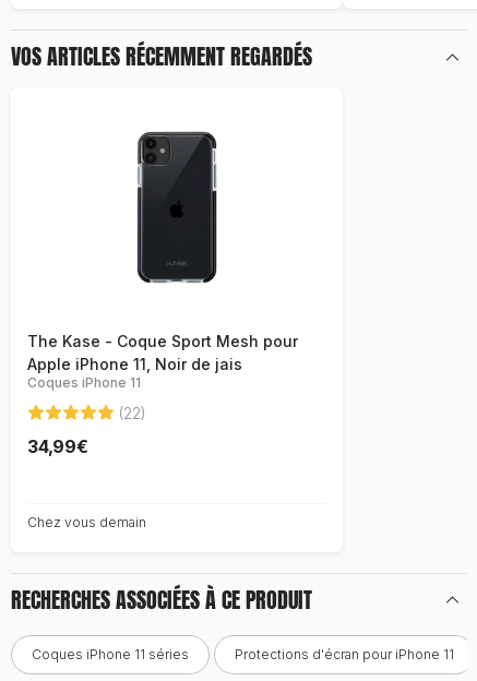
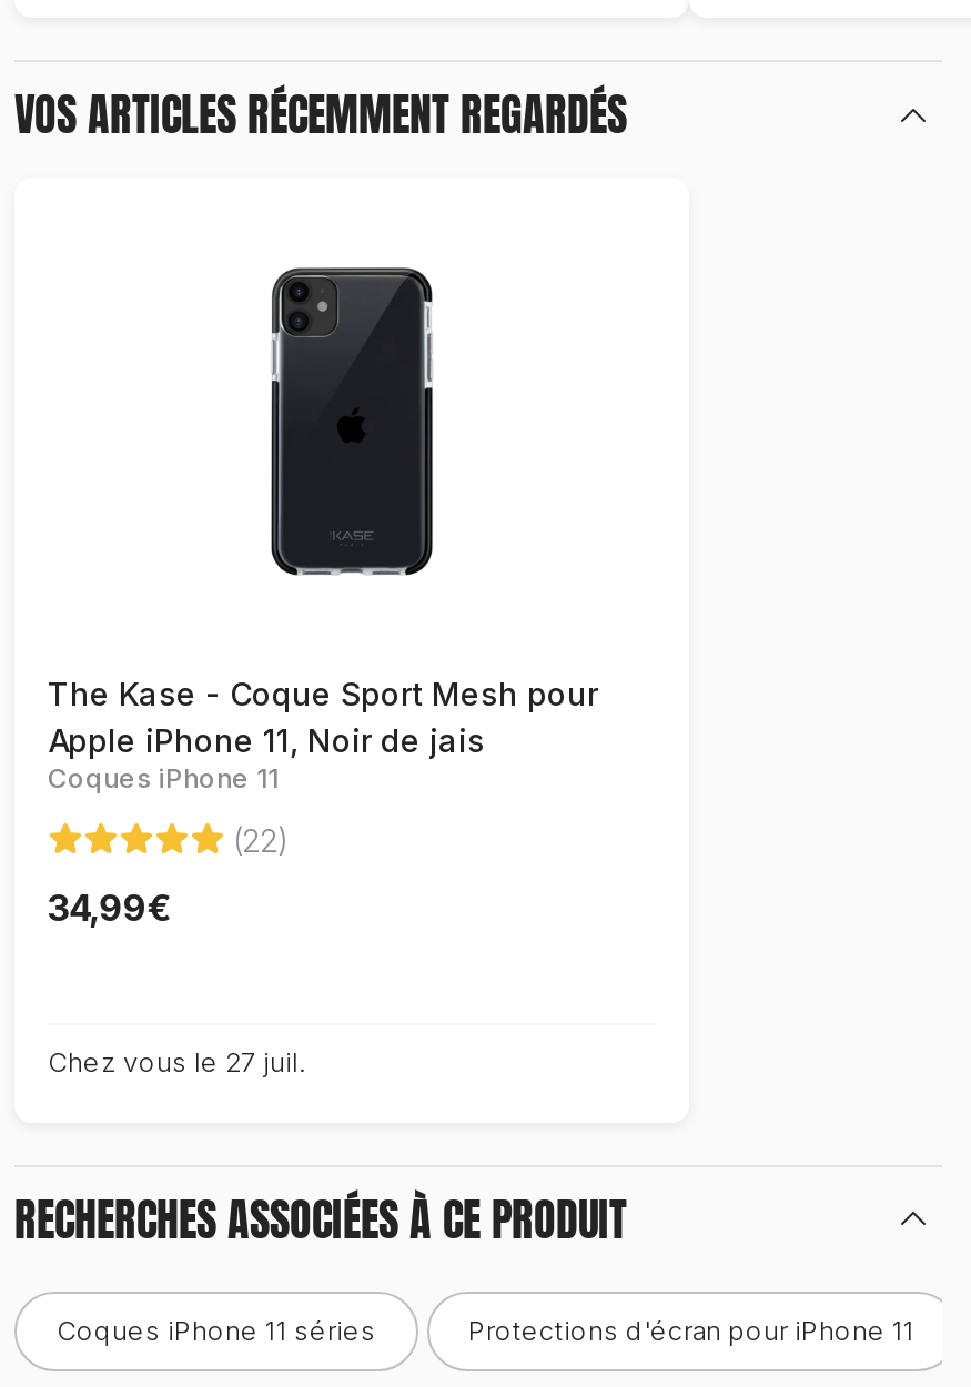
[27,514,146,530] Chez vous demain -> [48,1045,305,1079] Chez vous le 27 juil.

